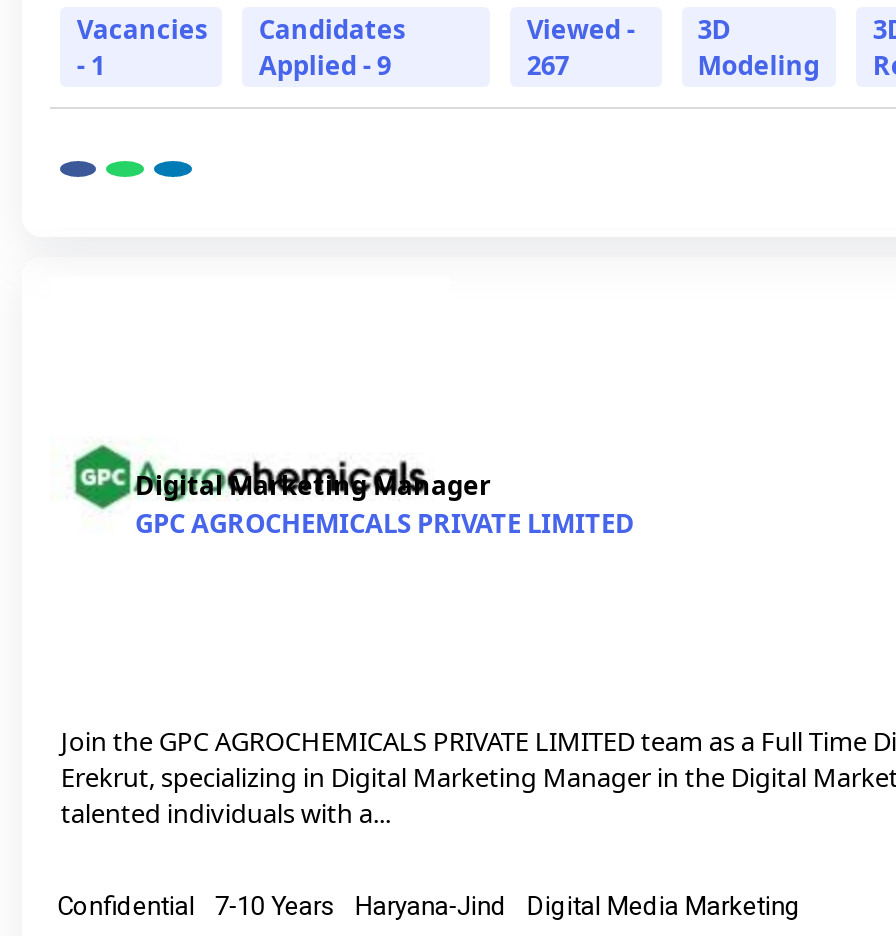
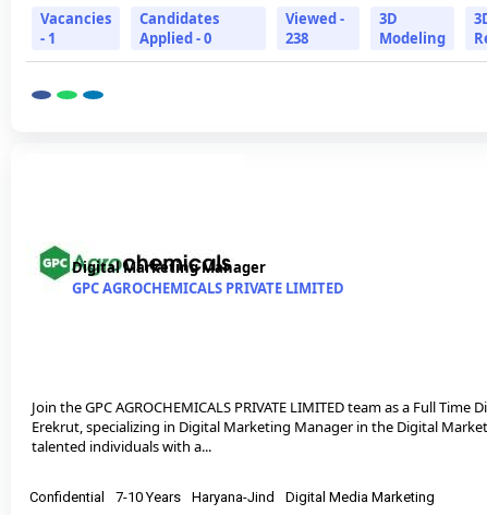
[259,48,391,84] Applied - 9 -> [140,29,212,49] Applied - 0
[527,48,569,84] 267 -> [286,29,309,49] 238

